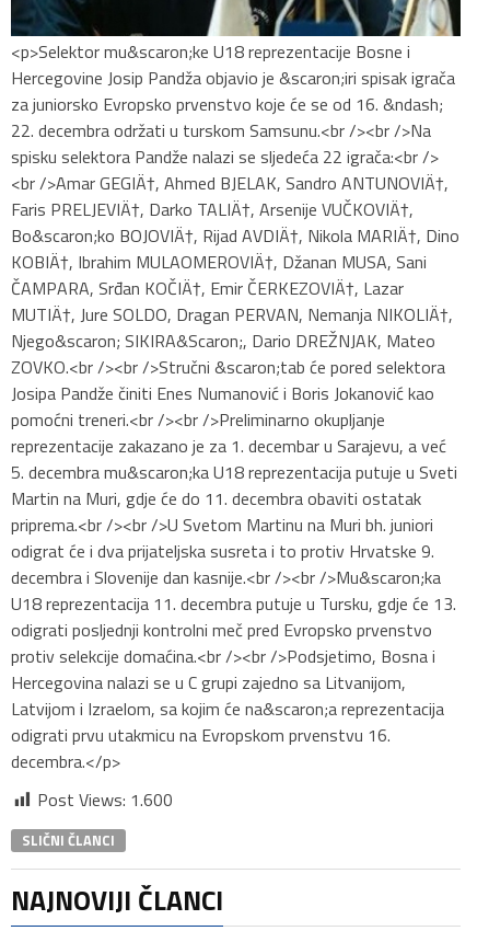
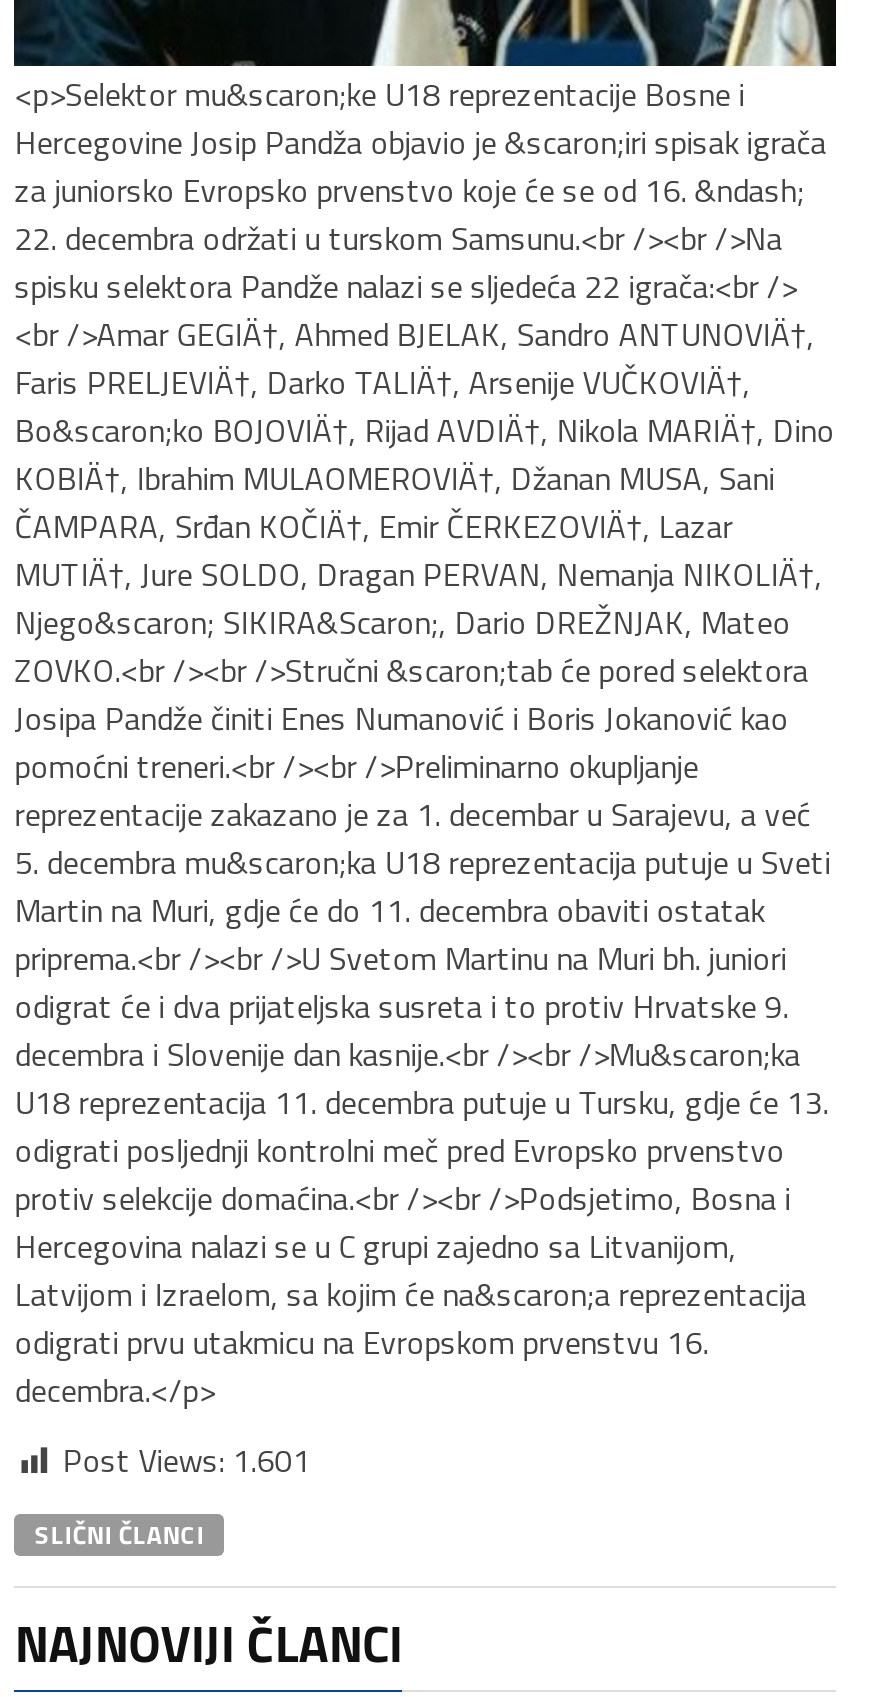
[37,786,173,812] Post Views: 1.600 -> [62,1435,310,1483] Post Views: 1.601

